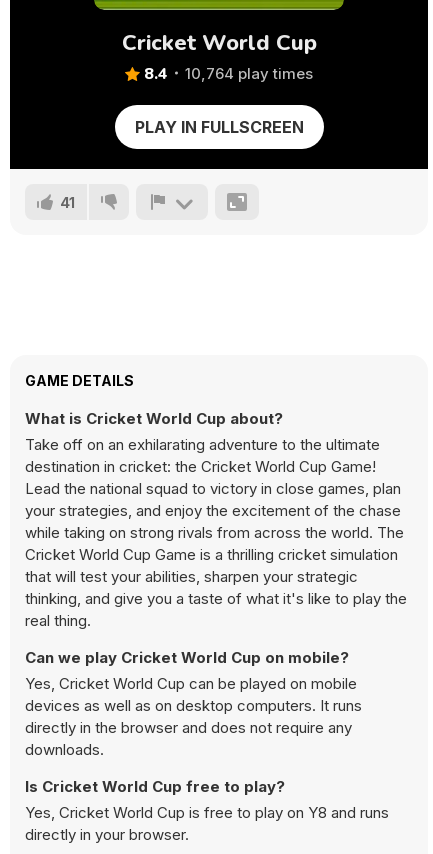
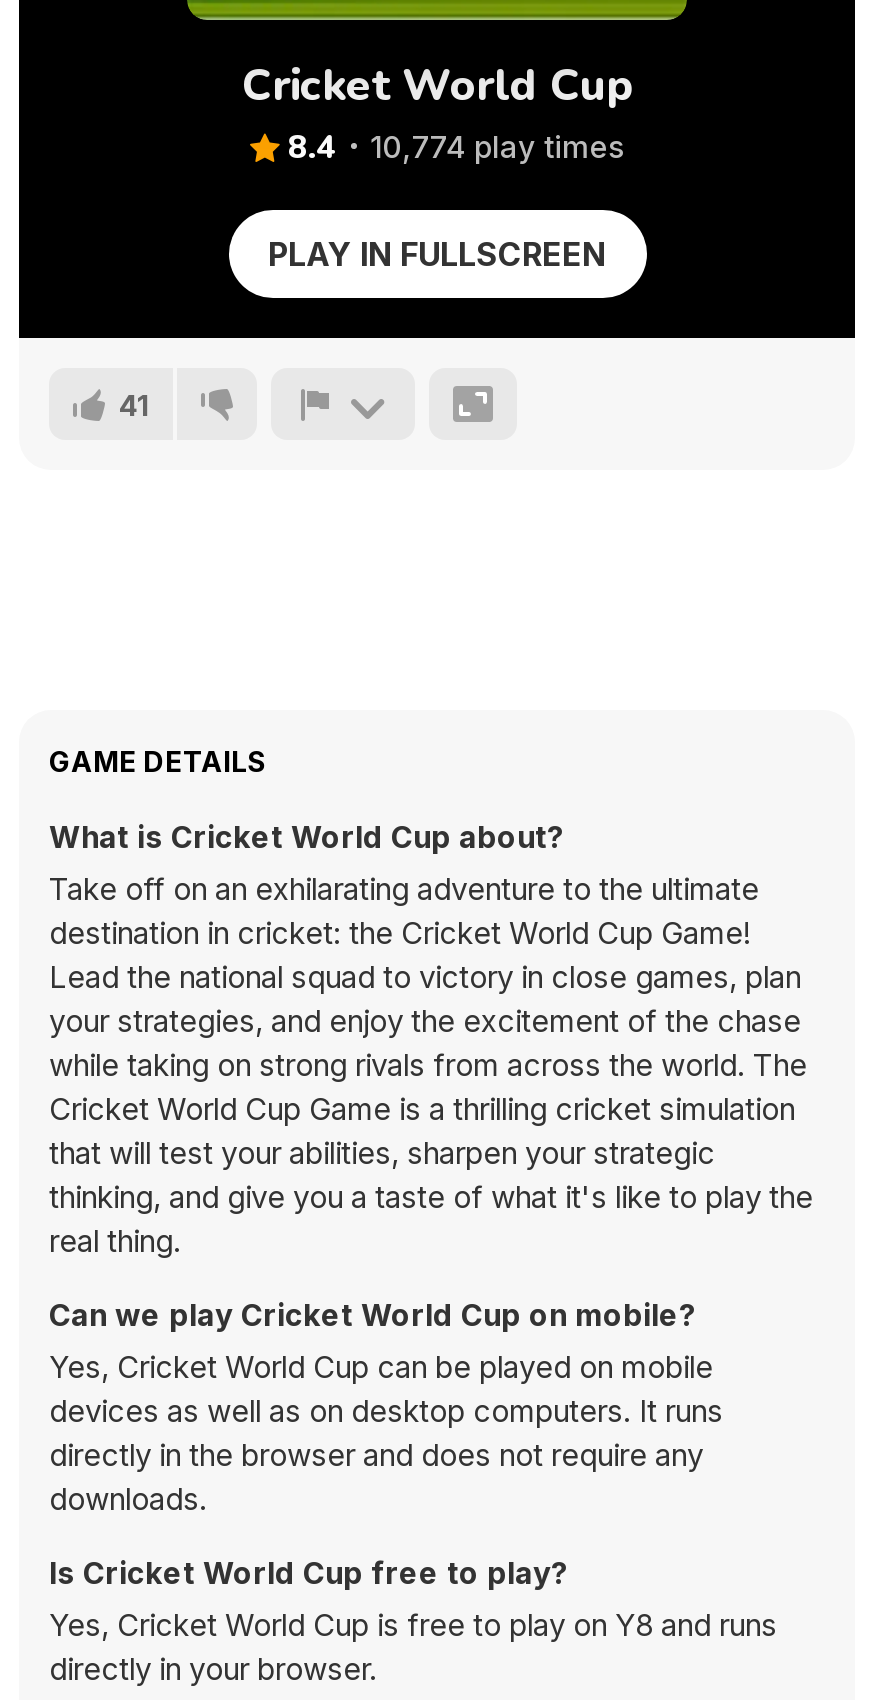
[144,63,313,85] 8.4 10,764 play times -> [288,126,624,170] 8.4 10,774 play times

